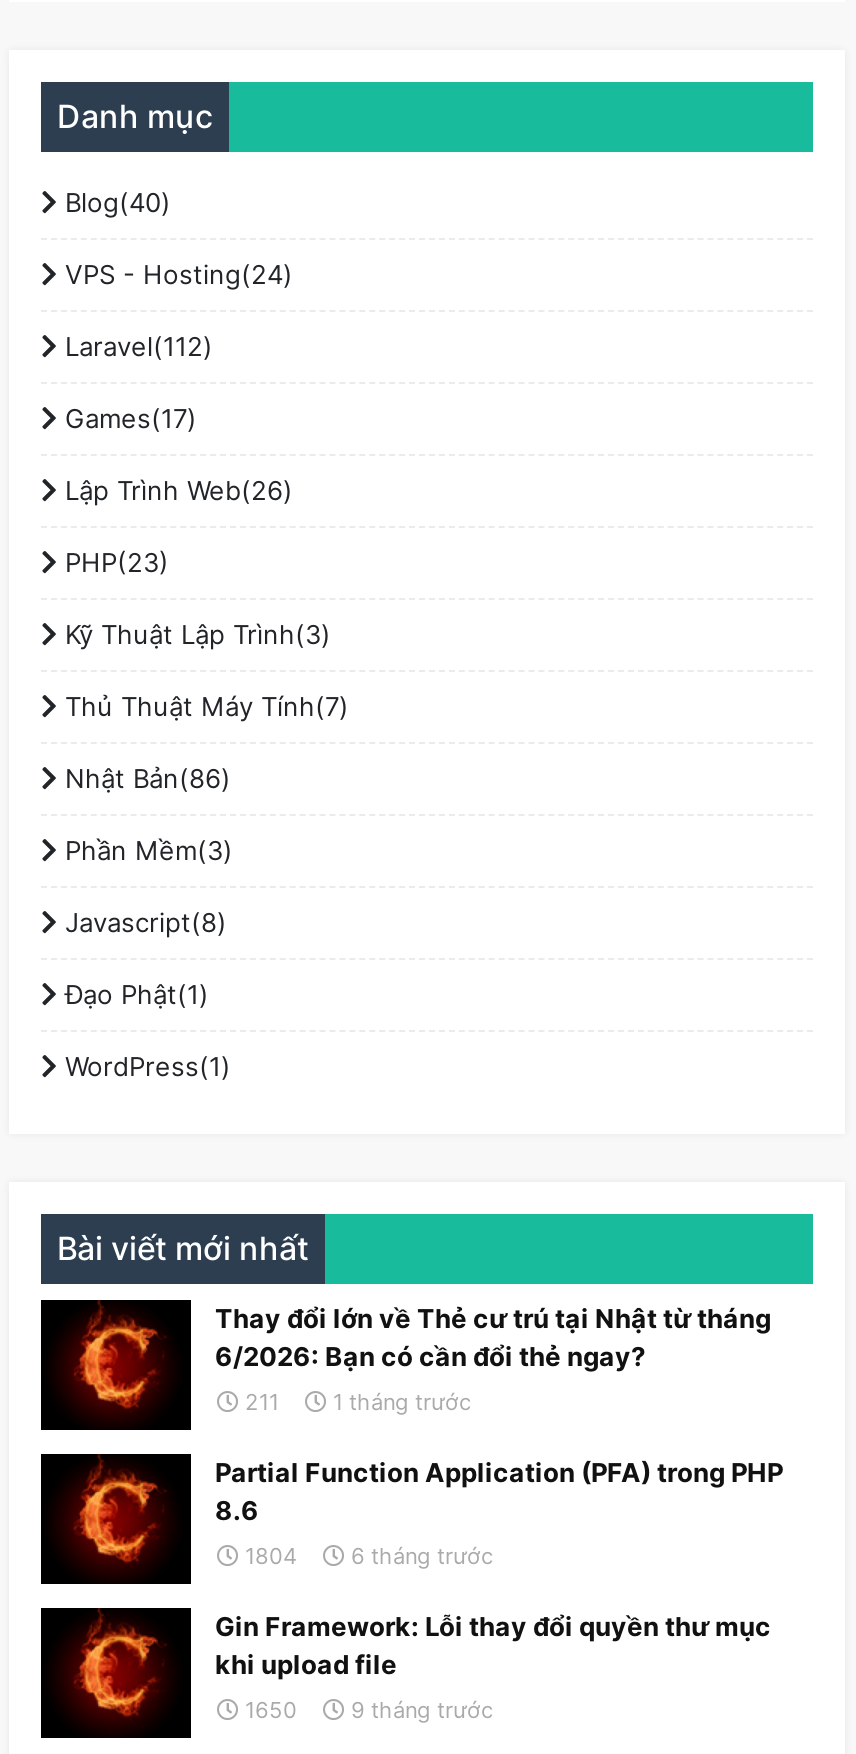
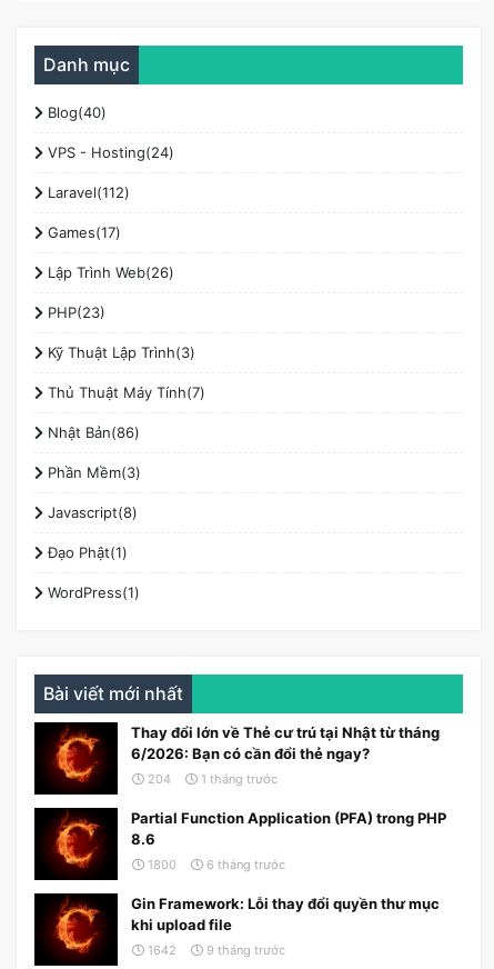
[239,1389,471,1417] 211 1 tháng trước -> [144,772,278,787] 204 1 tháng trước
[239,1543,493,1571] 1804 6 tháng trước -> [144,857,285,873] 1800 6 tháng trước
[239,1697,493,1725] 1650 9 tháng trước -> [144,943,285,958] 1642 9 tháng trước

